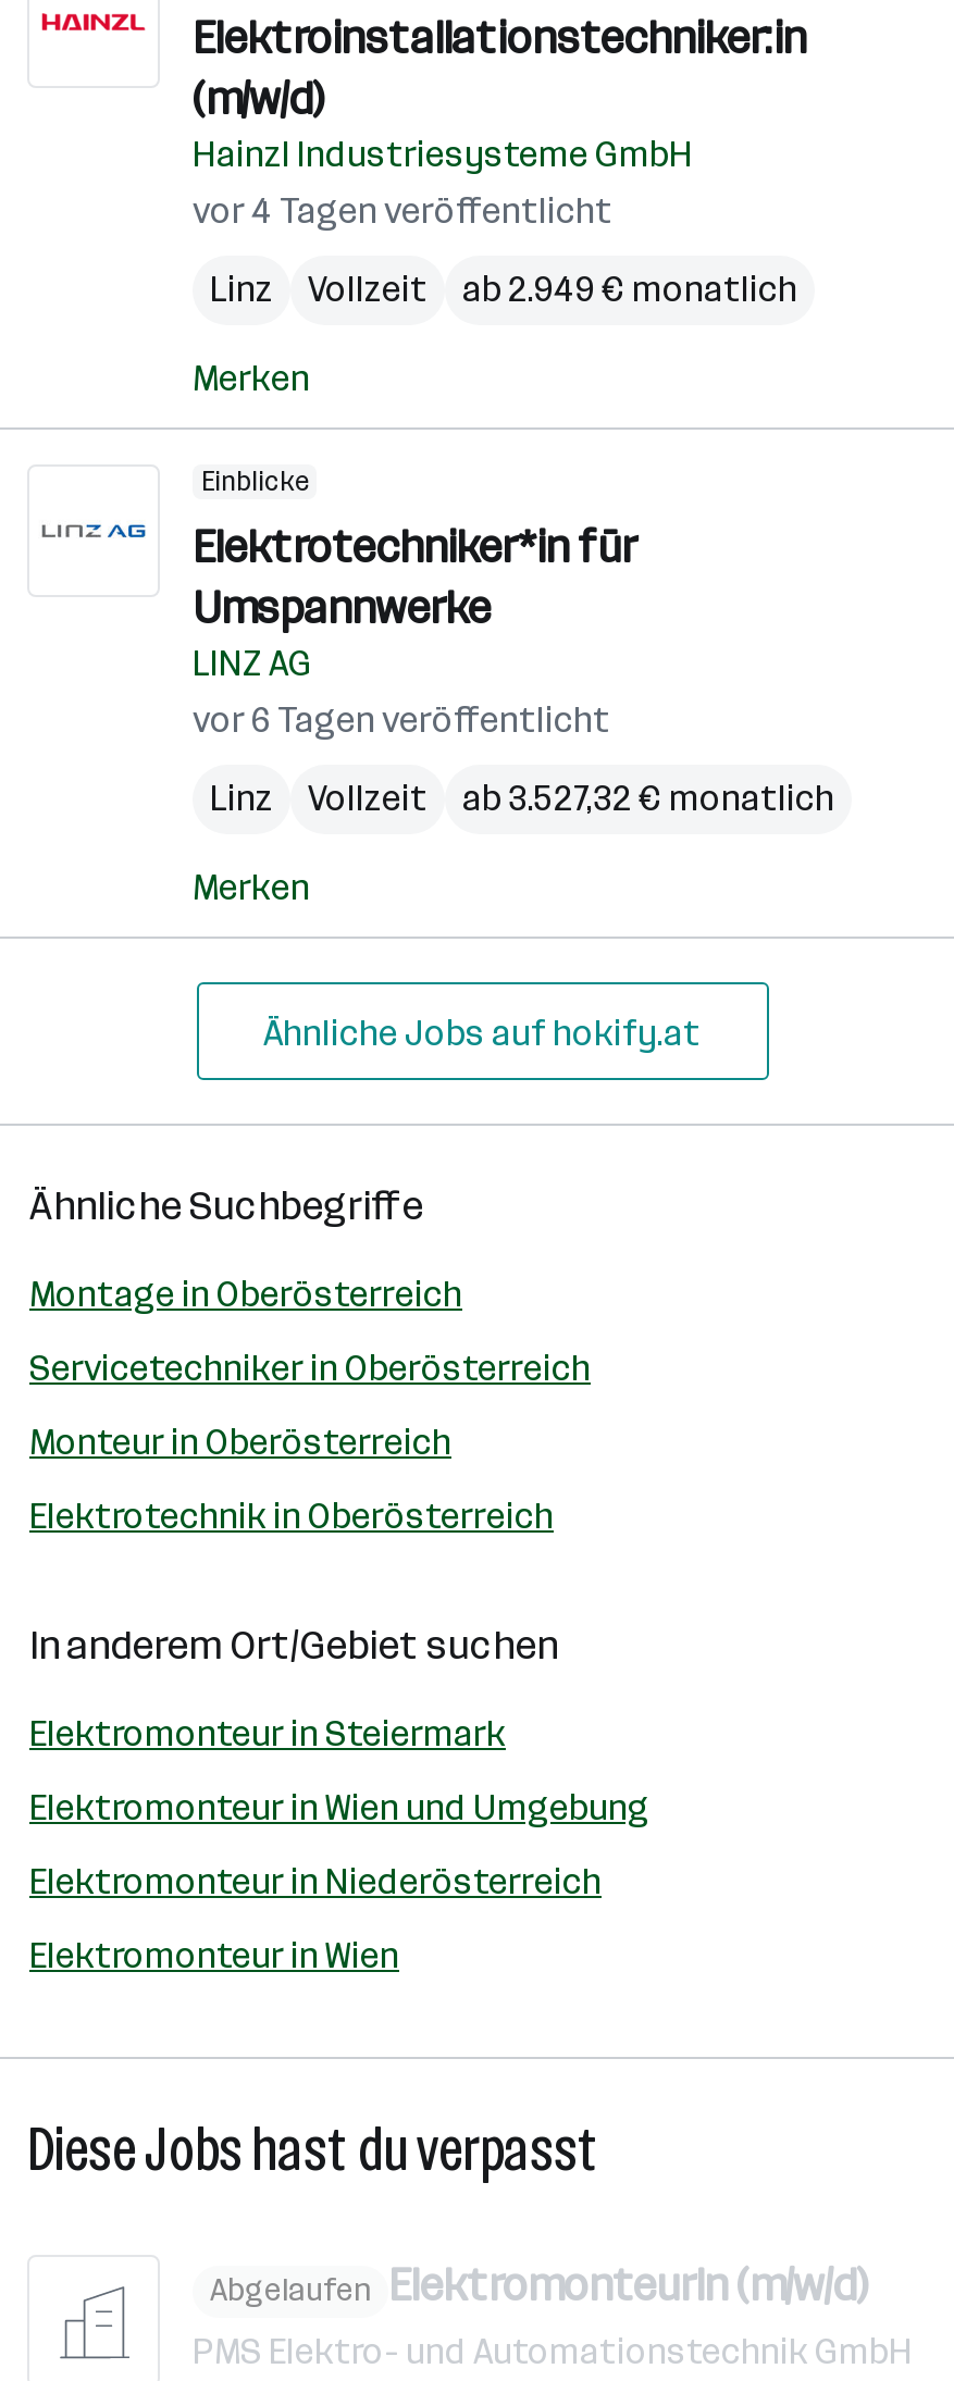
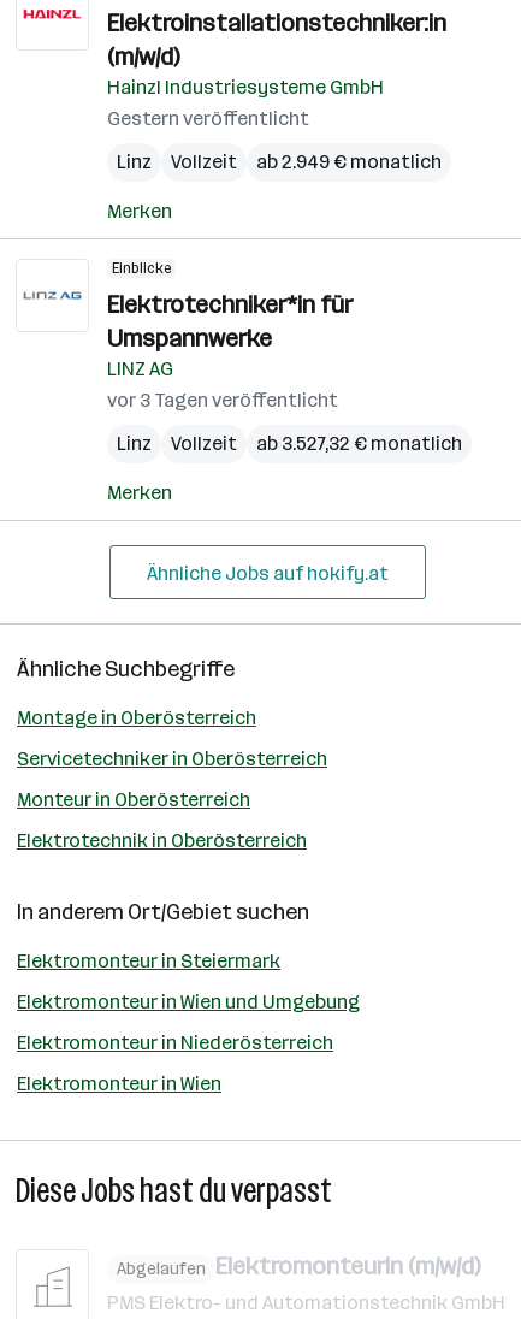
[193,190,612,232] vor 4 Tagen veröffentlicht -> [107,107,309,130] Gestern veröffentlicht
[193,699,610,741] vor 6 Tagen veröffentlicht -> [107,389,338,412] vor 3 Tagen veröffentlicht

